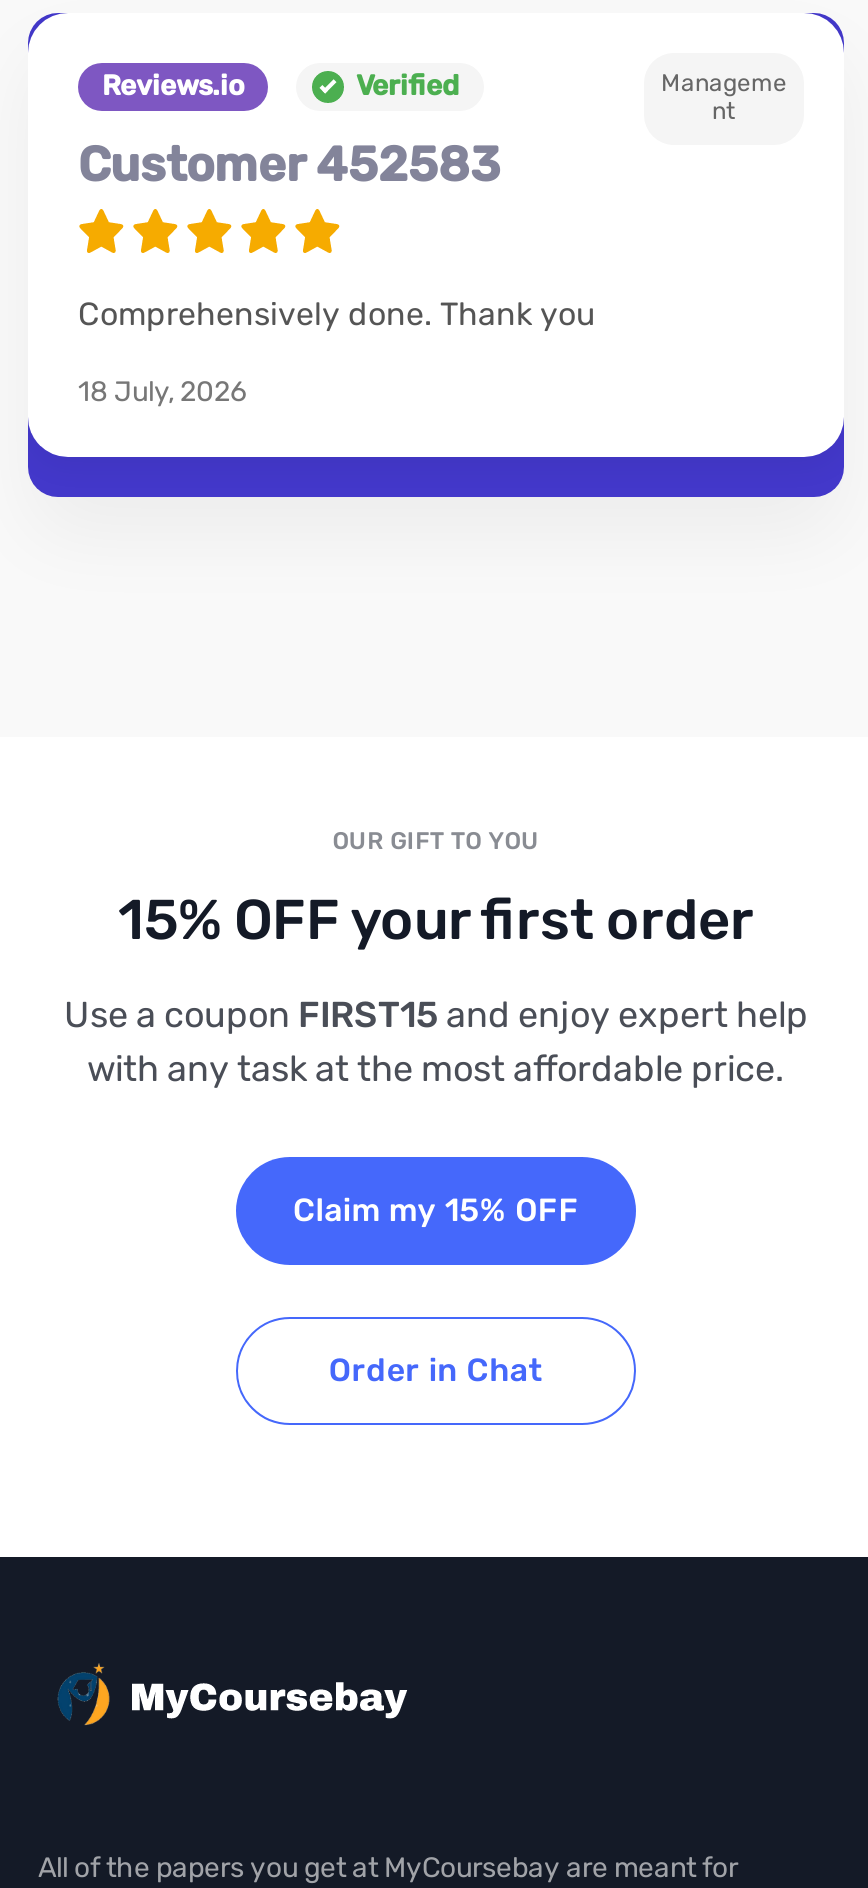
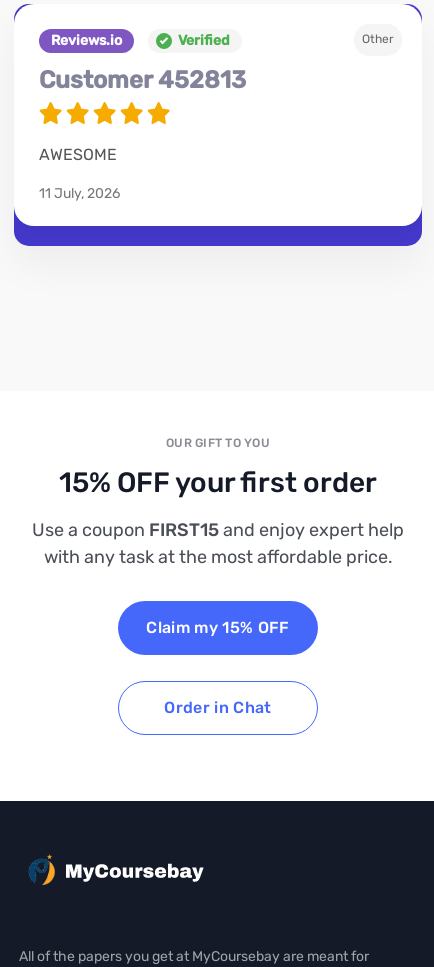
[661,69,787,125] Manageme | nt -> [362,32,394,46] Other
[78,137,500,193] Customer 452583 -> [39,66,246,94] Customer 452813
[78,295,596,333] Comprehensively done. Thank you -> [39,145,117,164] AWESOME
[78,375,246,409] 18 July, 2026 -> [39,185,120,202] 11 July, 2026

